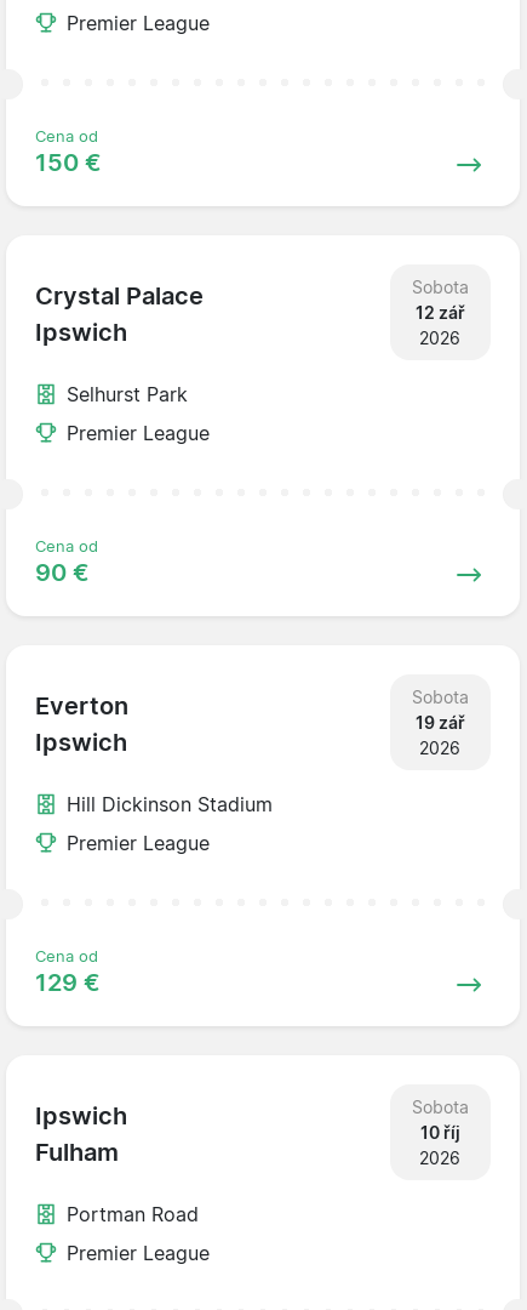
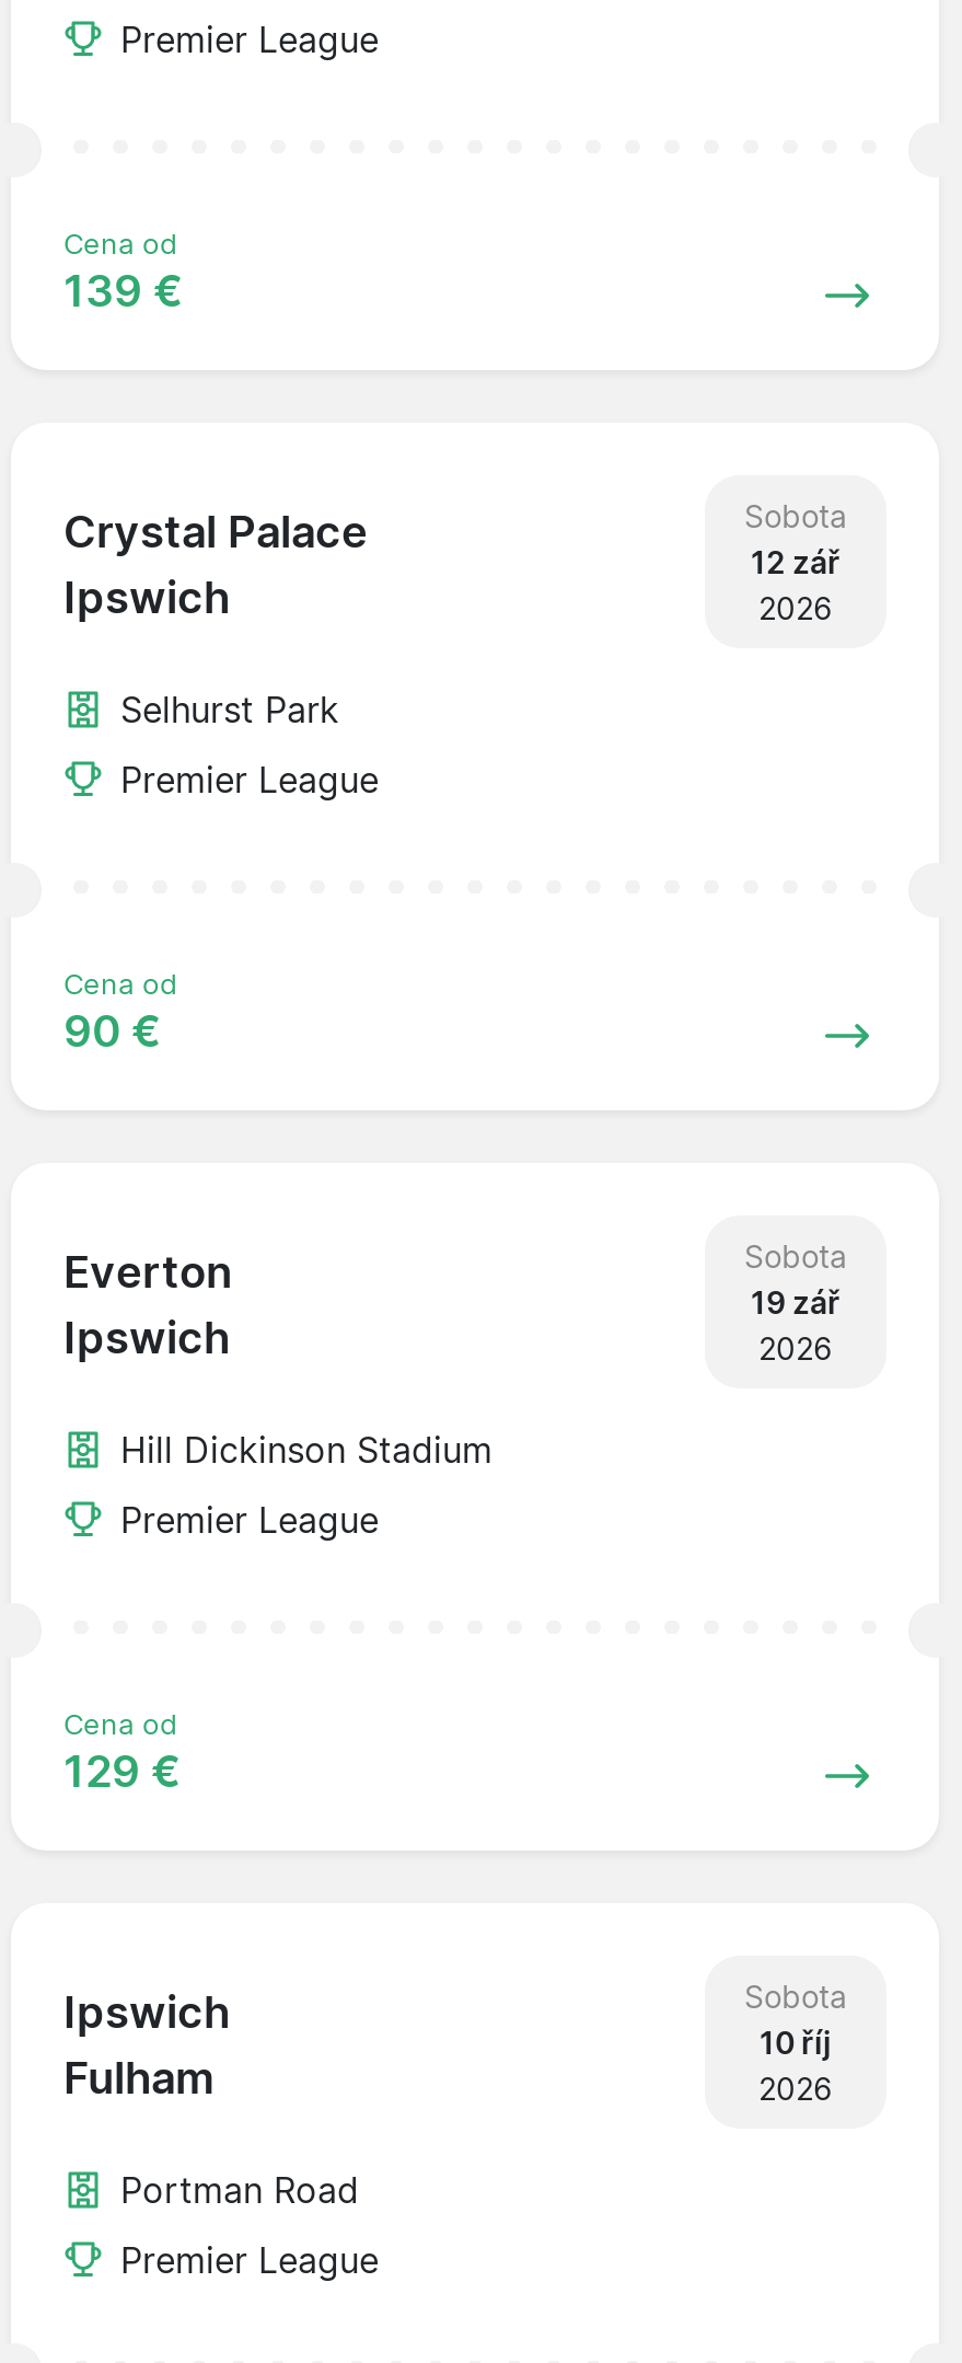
[35,147,102,177] 150 € -> [63,264,184,317] 139 €

